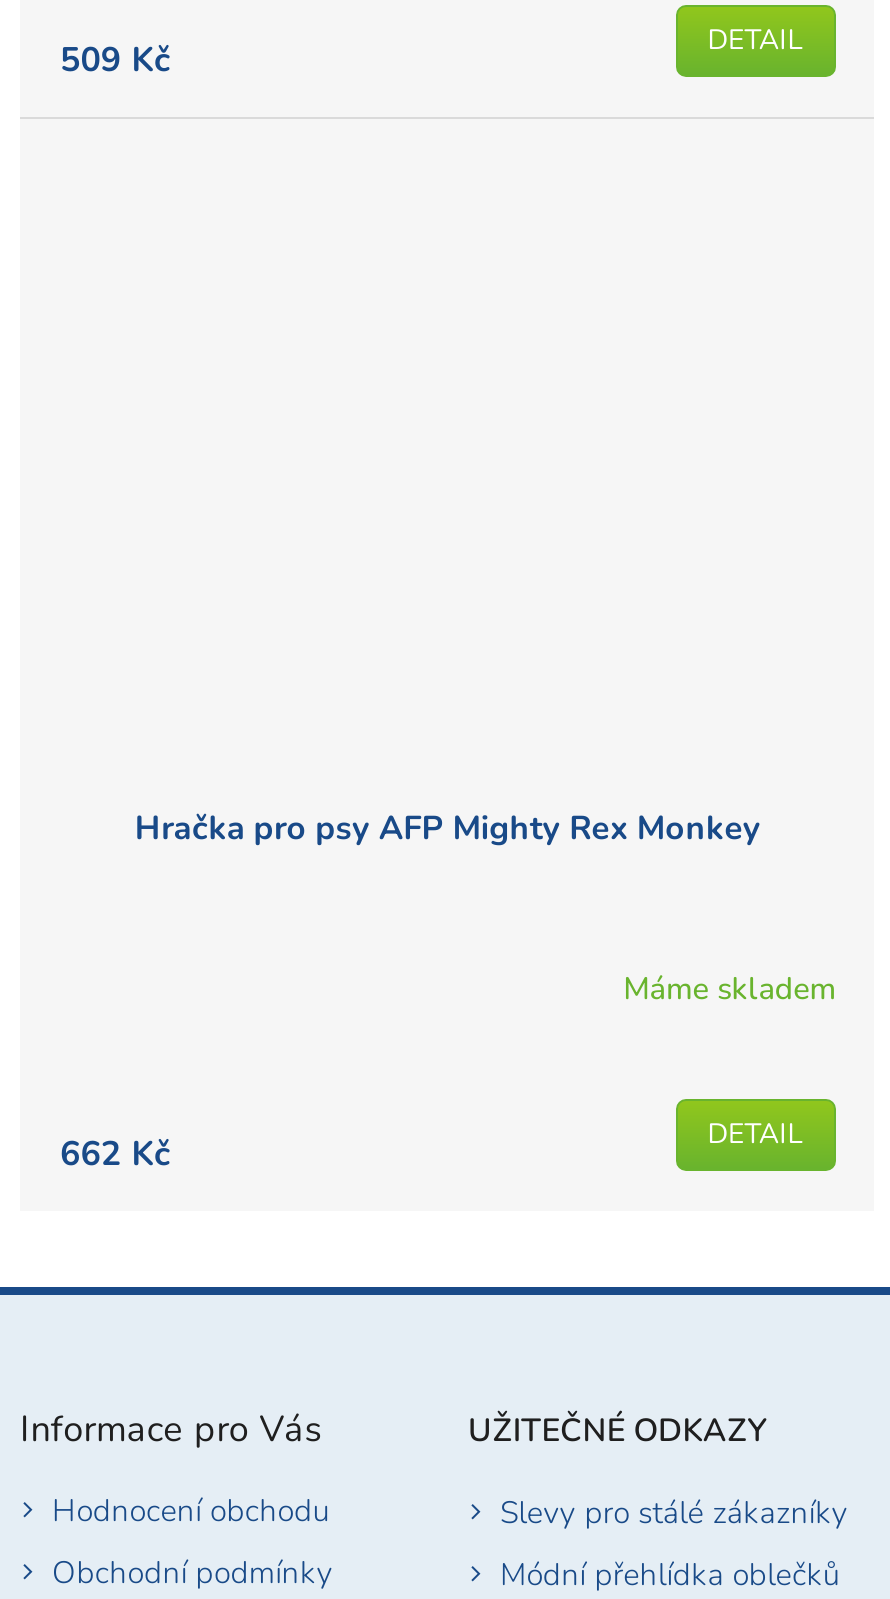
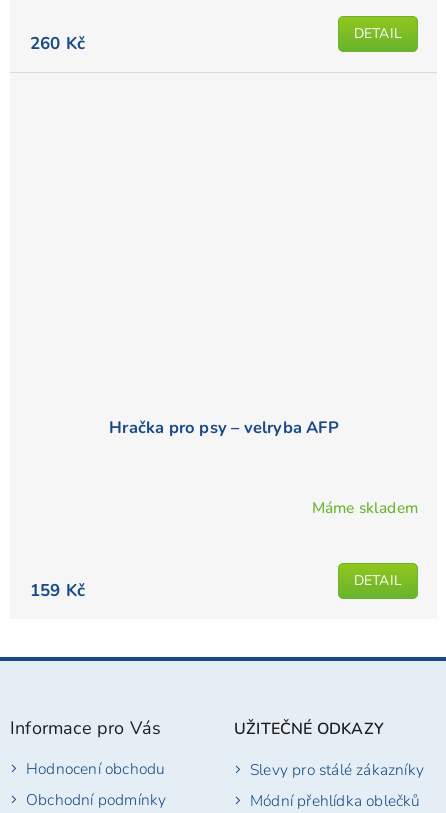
[60,37,170,83] 509 Kč -> [30,32,85,55] 260 Kč
[135,805,761,851] Hračka pro psy AFP Mighty Rex Monkey -> [109,416,339,439] Hračka pro psy – velryba AFP
[60,1131,170,1177] 662 Kč -> [30,579,85,602] 159 Kč

